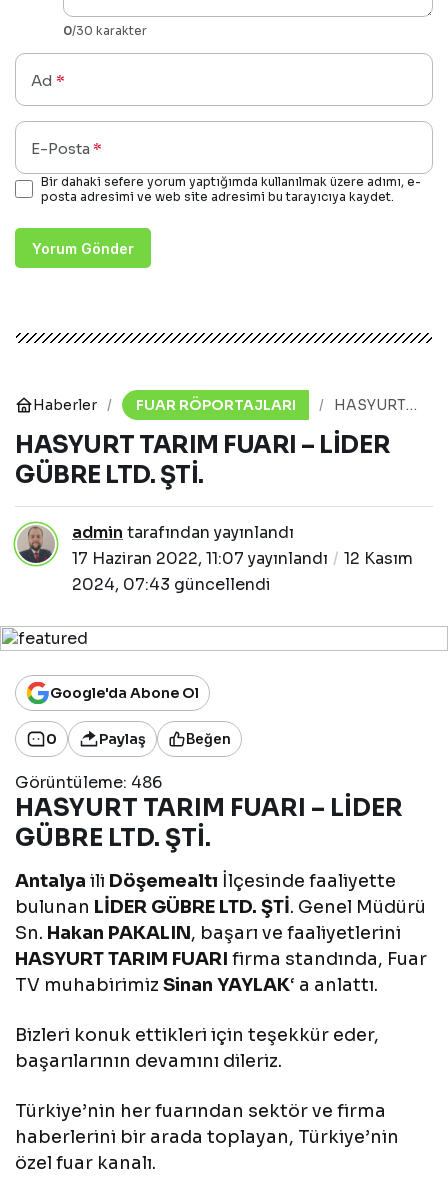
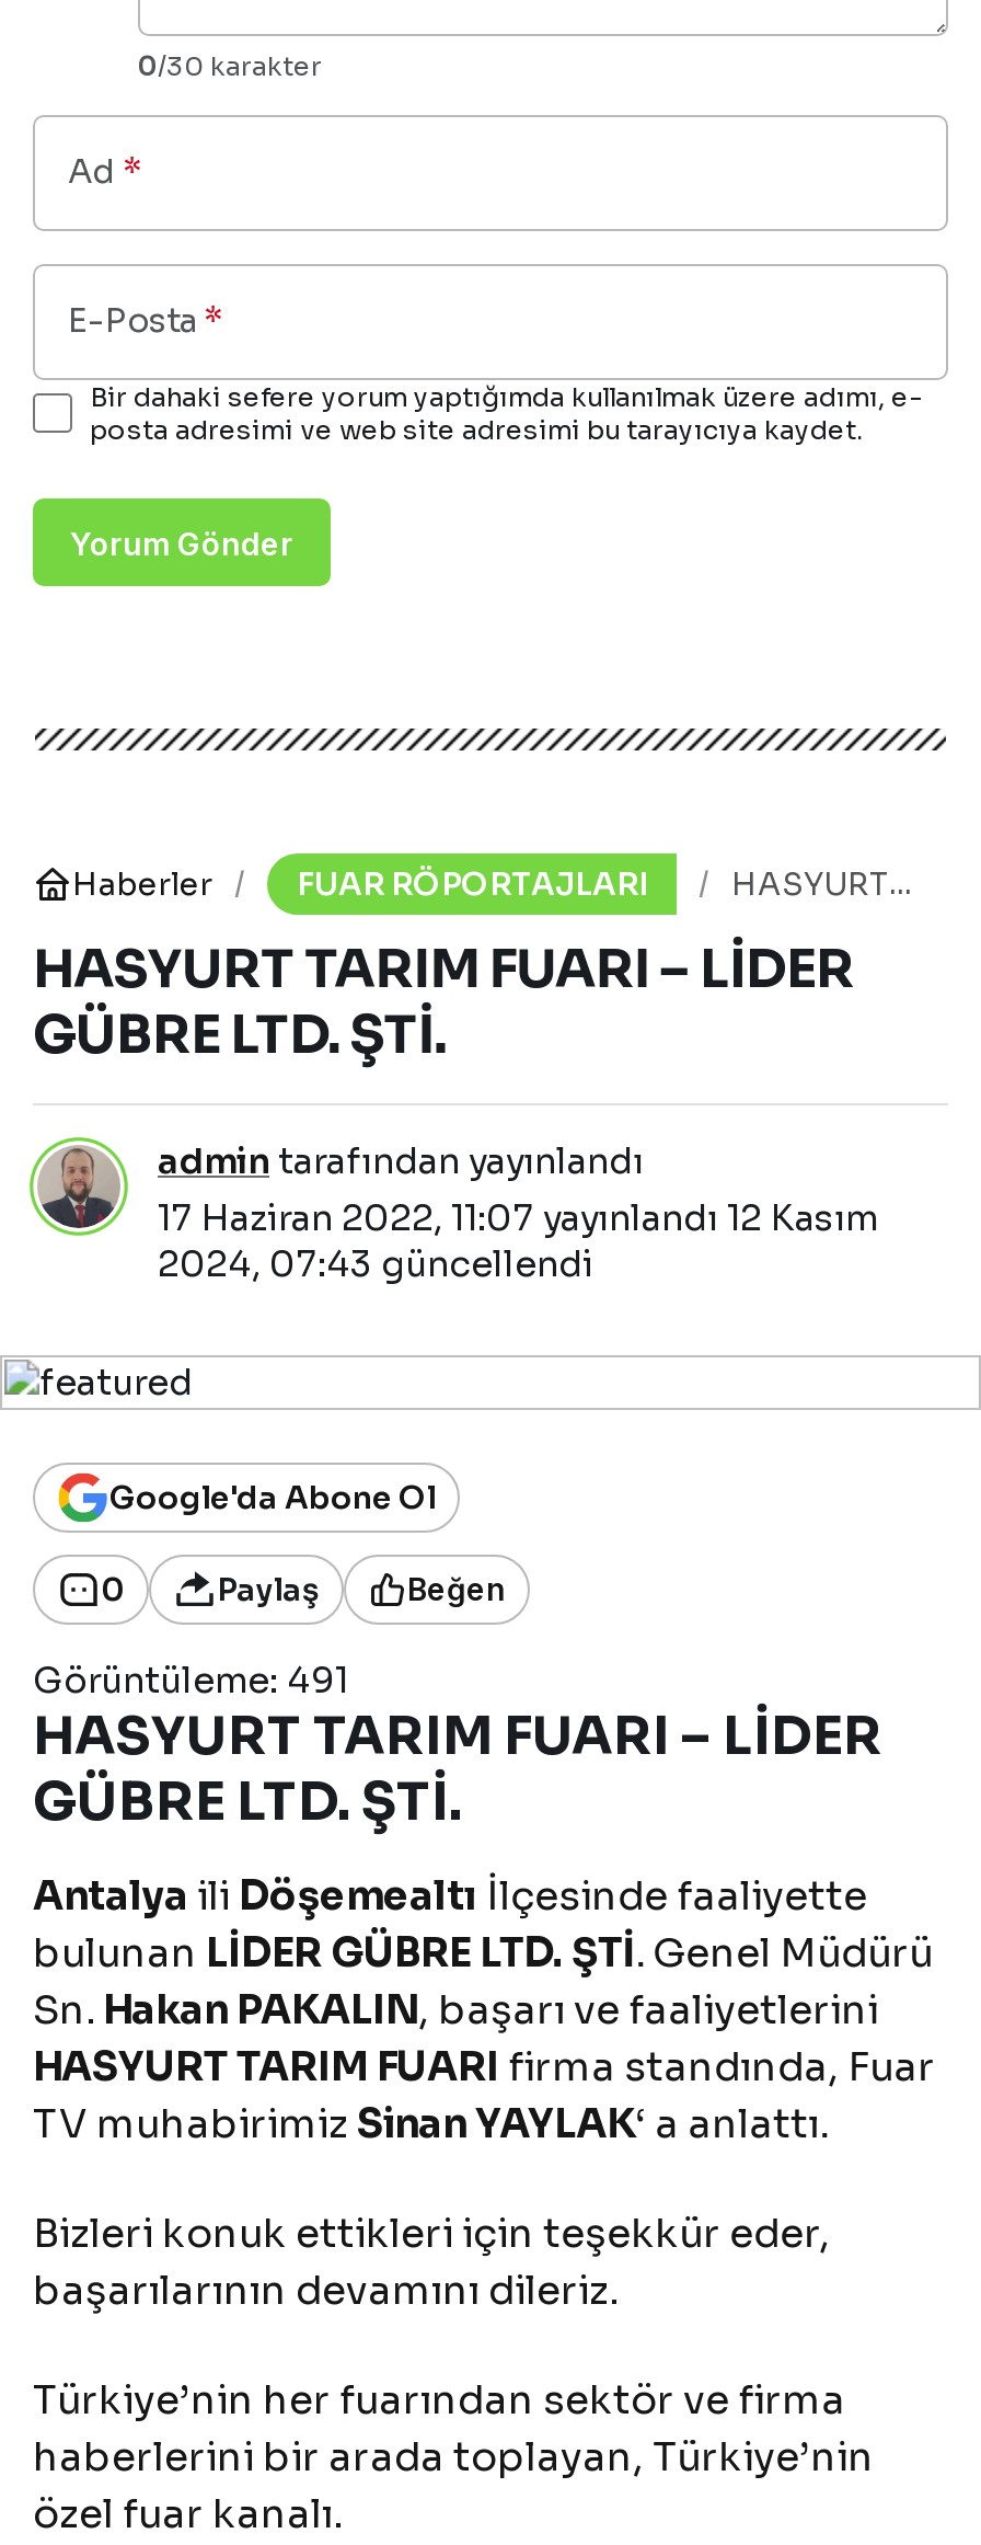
[15,772,162,793] Görüntüleme: 486 -> [33,1657,348,1703] Görüntüleme: 491

